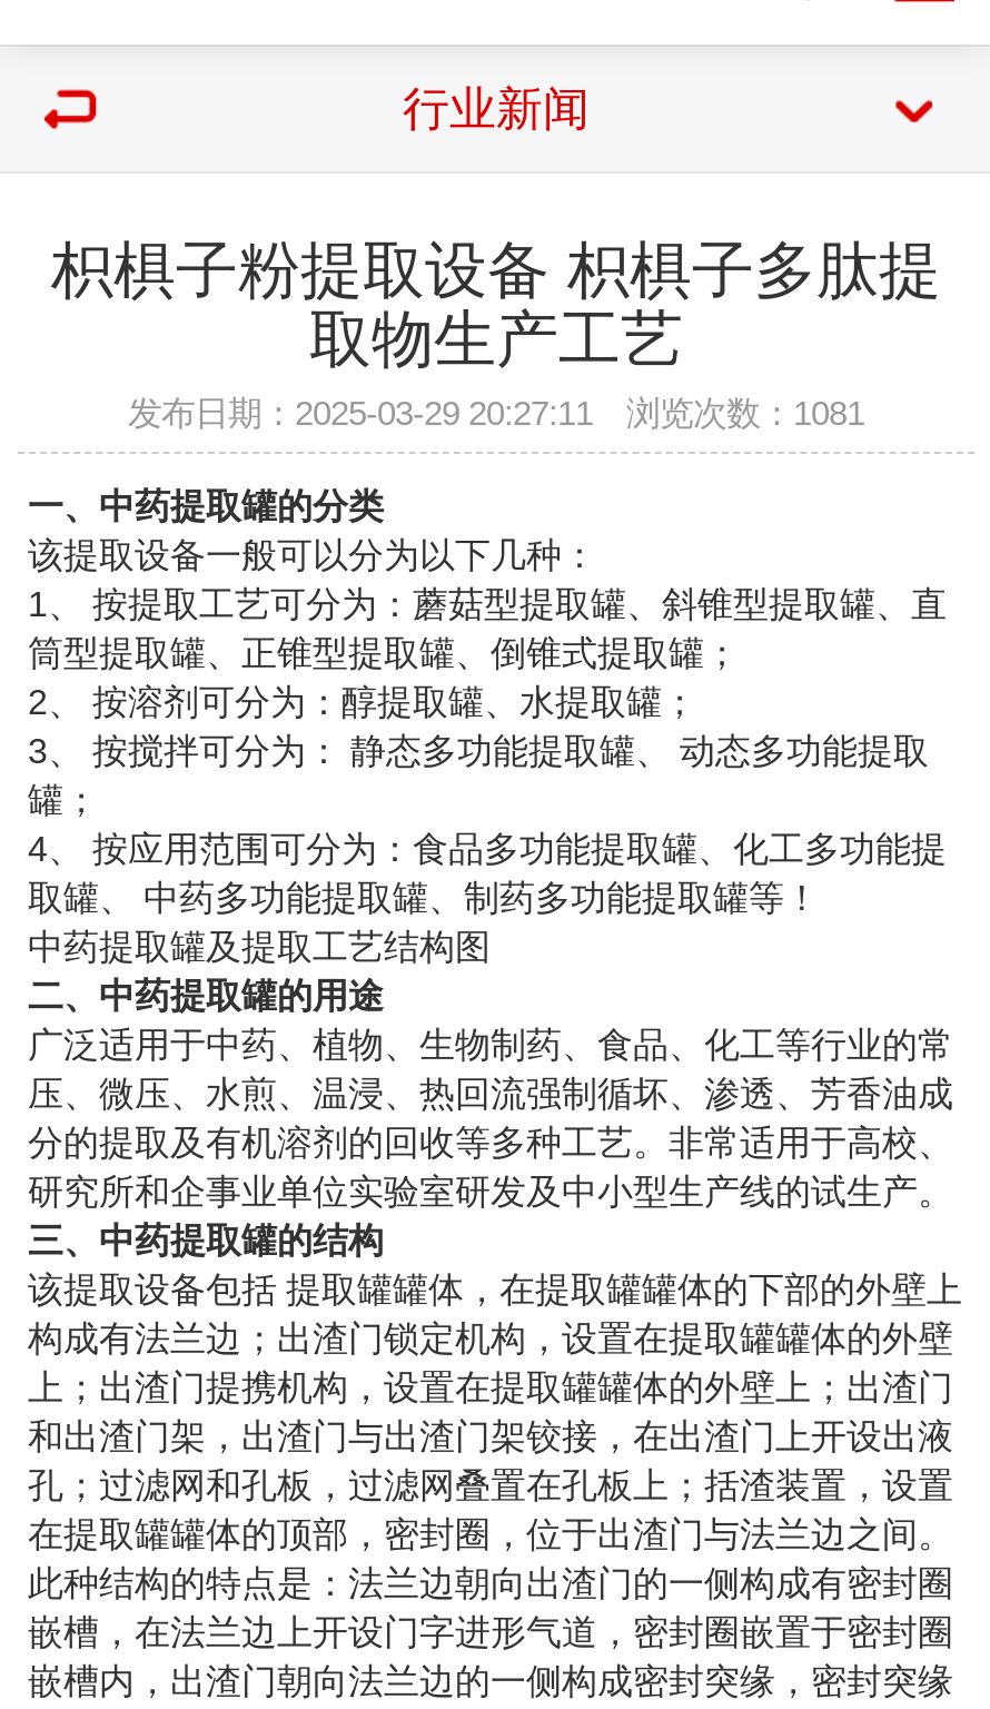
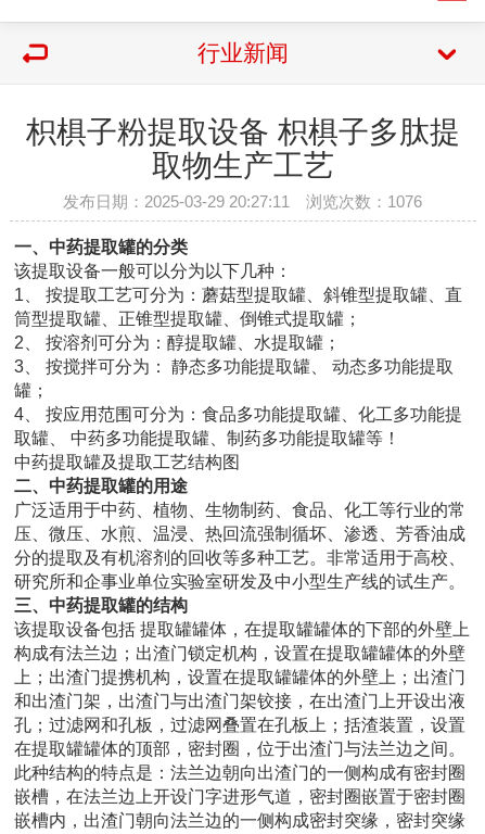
[128,394,864,432] 发布日期：2025-03-29 20:27:11 浏览次数：1081 -> [63,192,423,211] 发布日期：2025-03-29 20:27:11 浏览次数：1076

